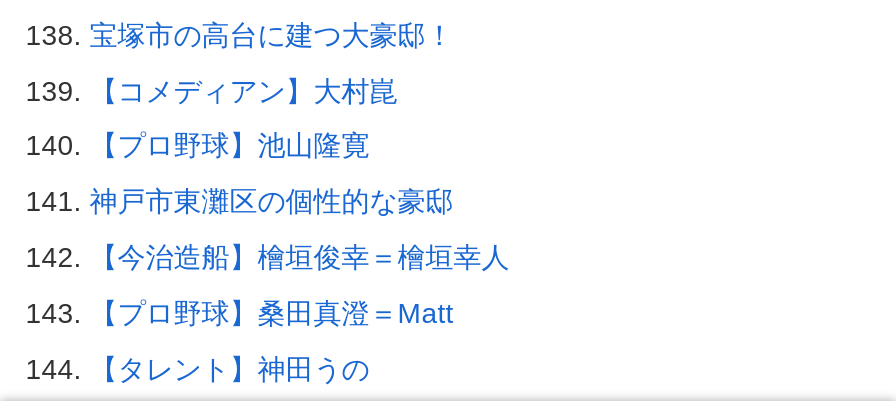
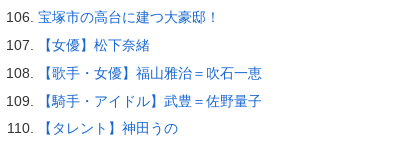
[90,74,510,328] 【コメディアン】大村崑 | 【プロ野球】池山隆寛 | 神戸市東灘区の個性的な豪邸 | 【今治造船】檜垣俊幸＝檜垣幸人 | 【プロ野球】桑田真澄＝Matt -> [38,37,262,109] 【女優】松下奈緒 | 【歌手・女優】福山雅治＝吹石一恵 | 【騎手・アイドル】武豊＝佐野量子

